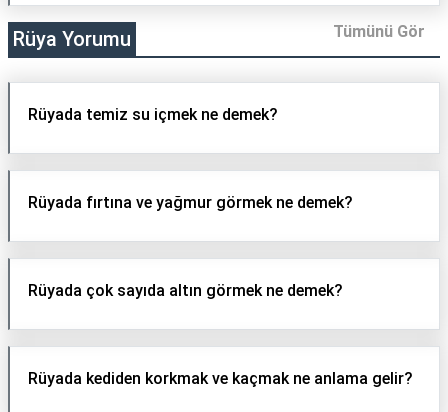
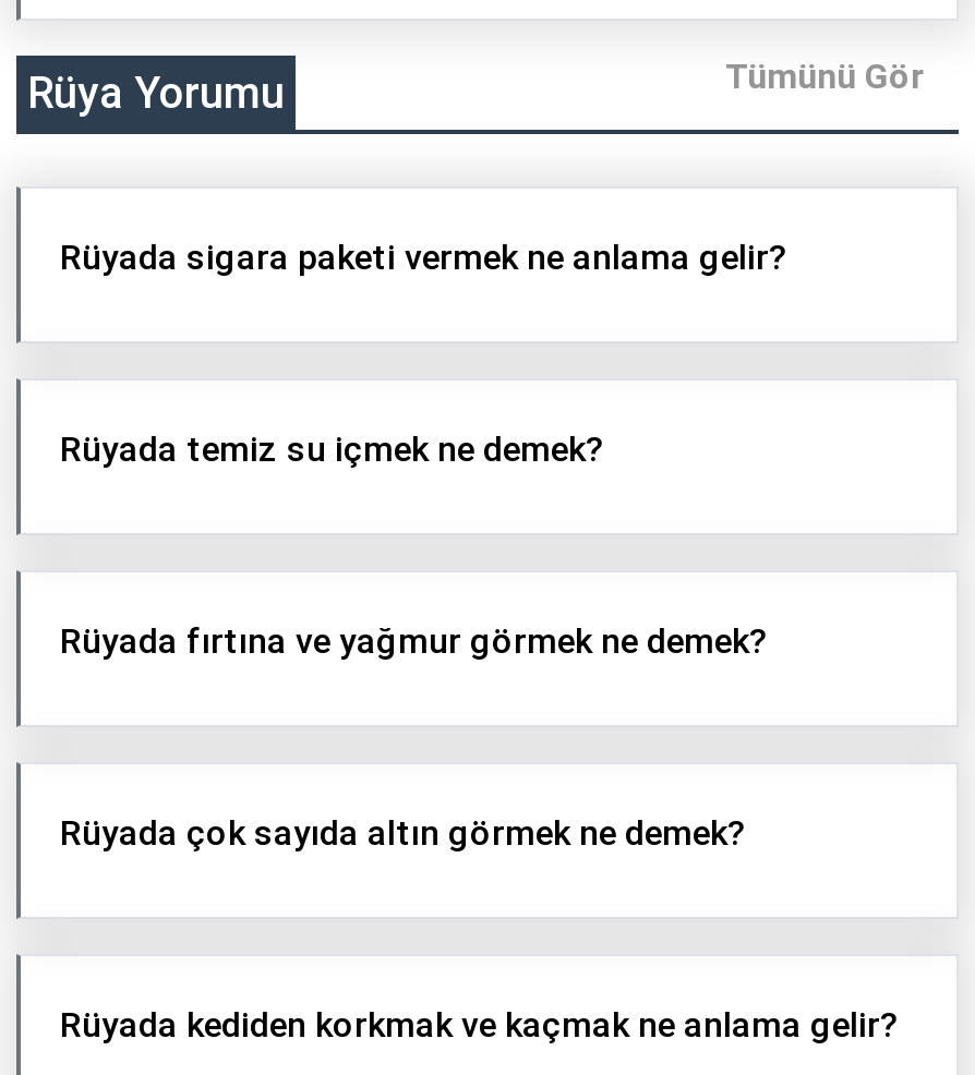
none -> [60,238,789,279] Rüyada sigara paketi vermek ne anlama gelir?

